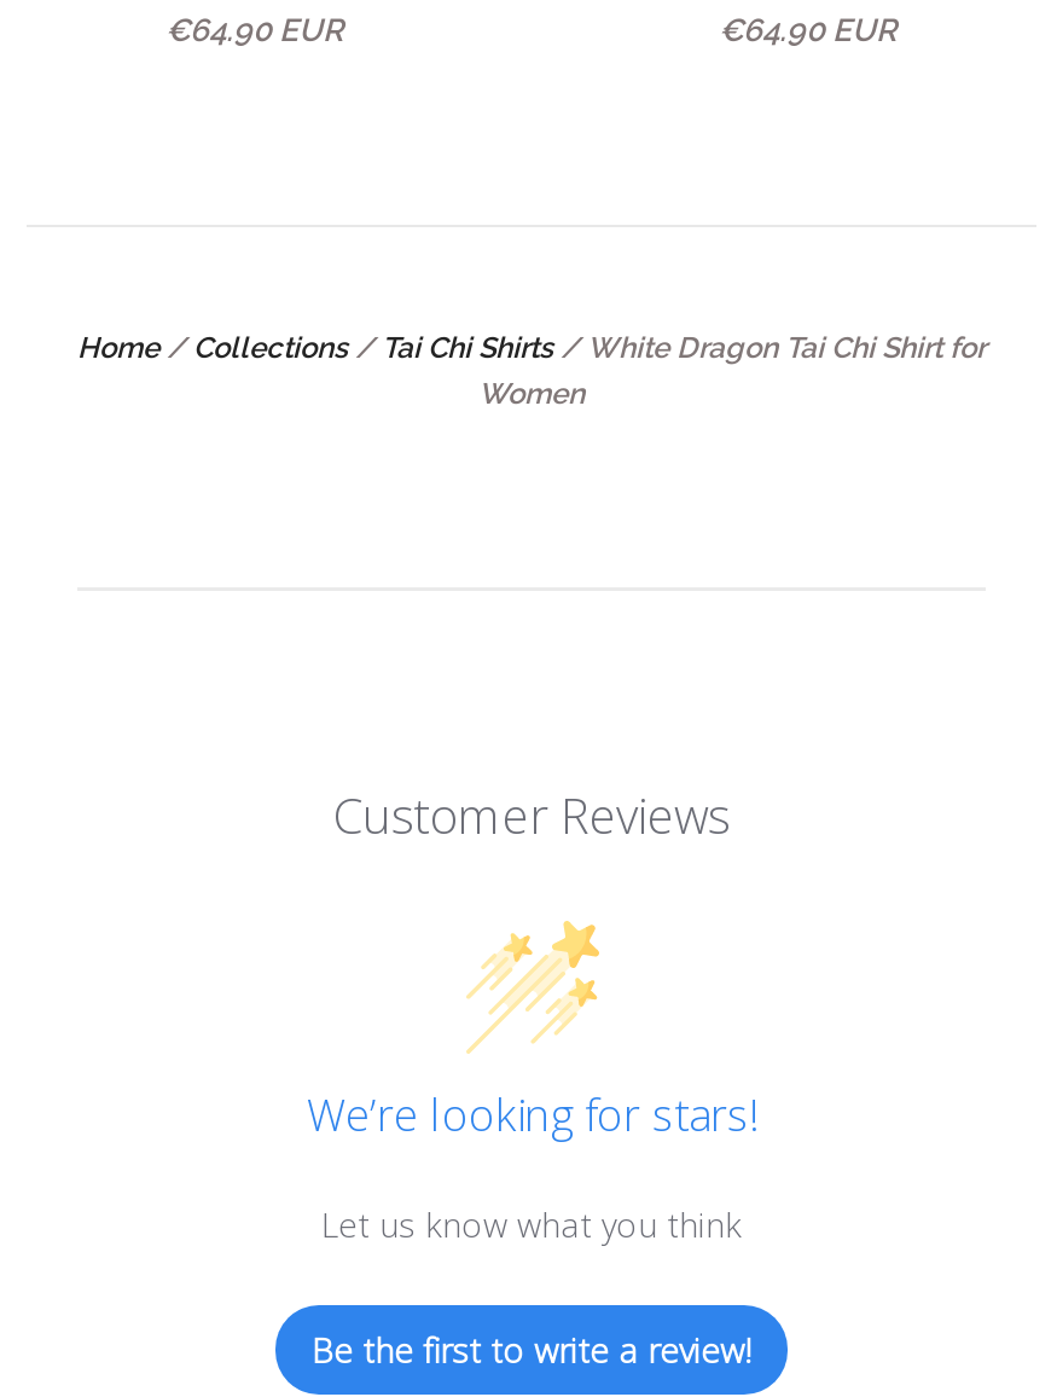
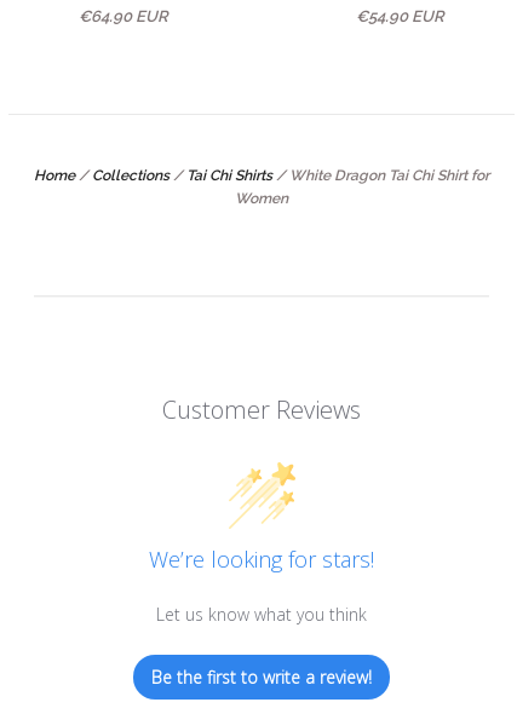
[719,12,898,48] €64.90 EUR -> [356,7,444,25] €54.90 EUR

